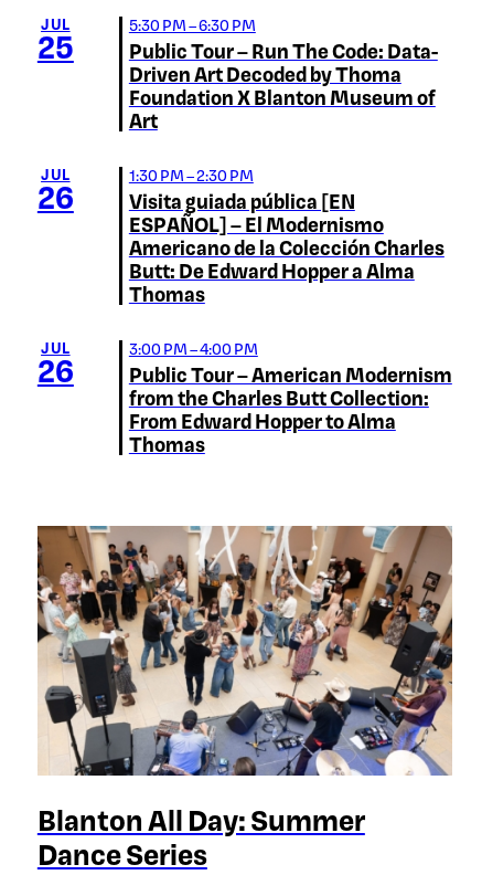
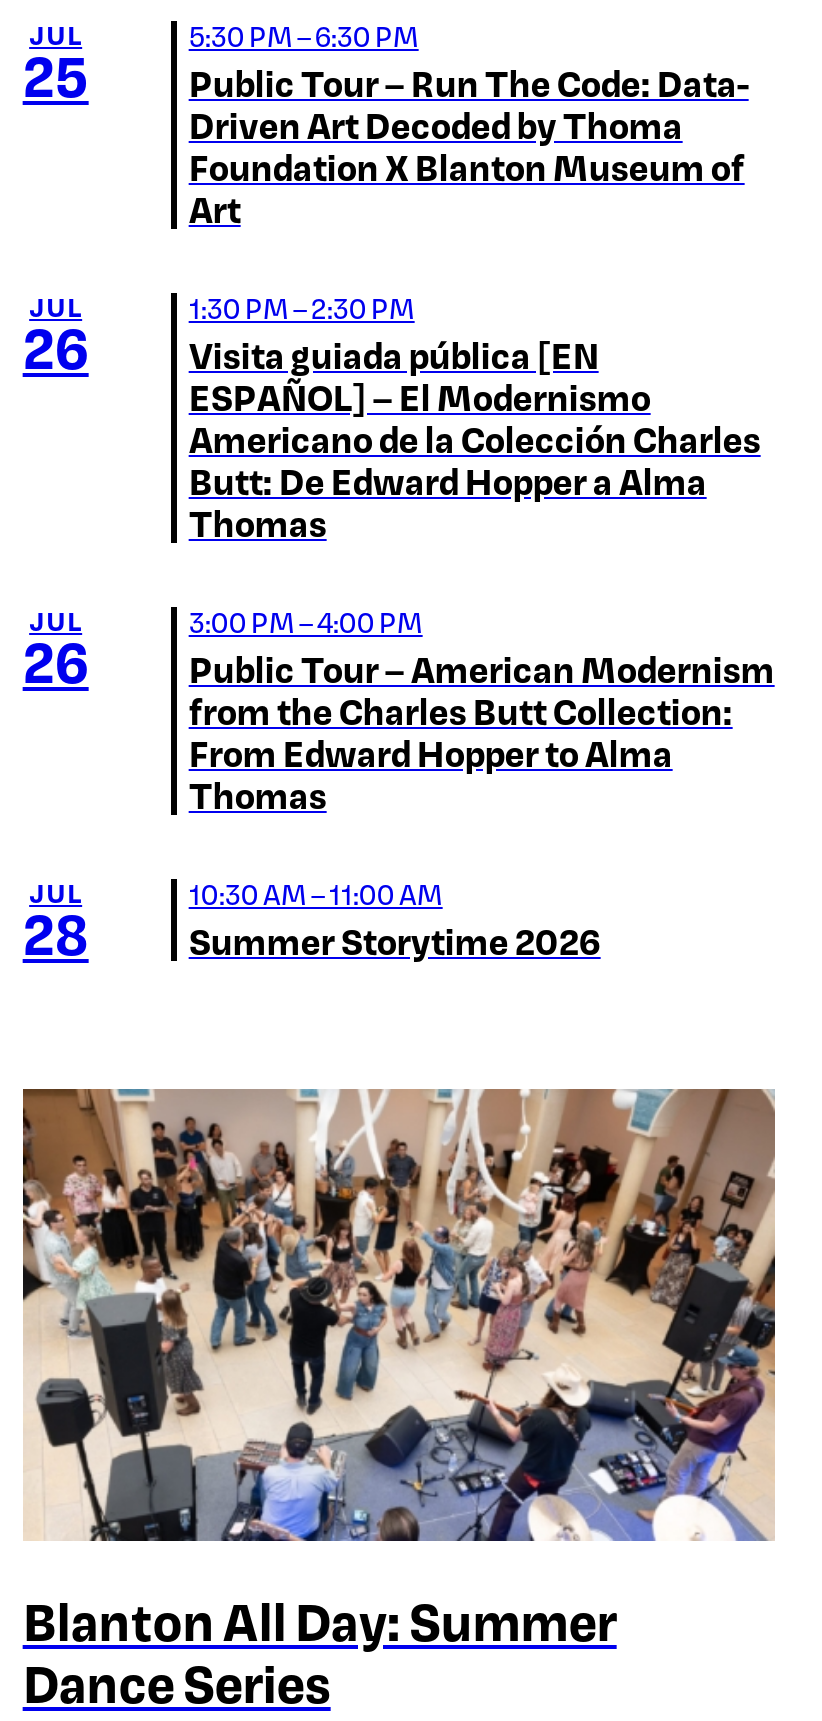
none -> [23,875,89,969] JUL | 28
none -> [189,875,601,963] 10:30 AM – 11:00 AM | Summer Storytime 2026

